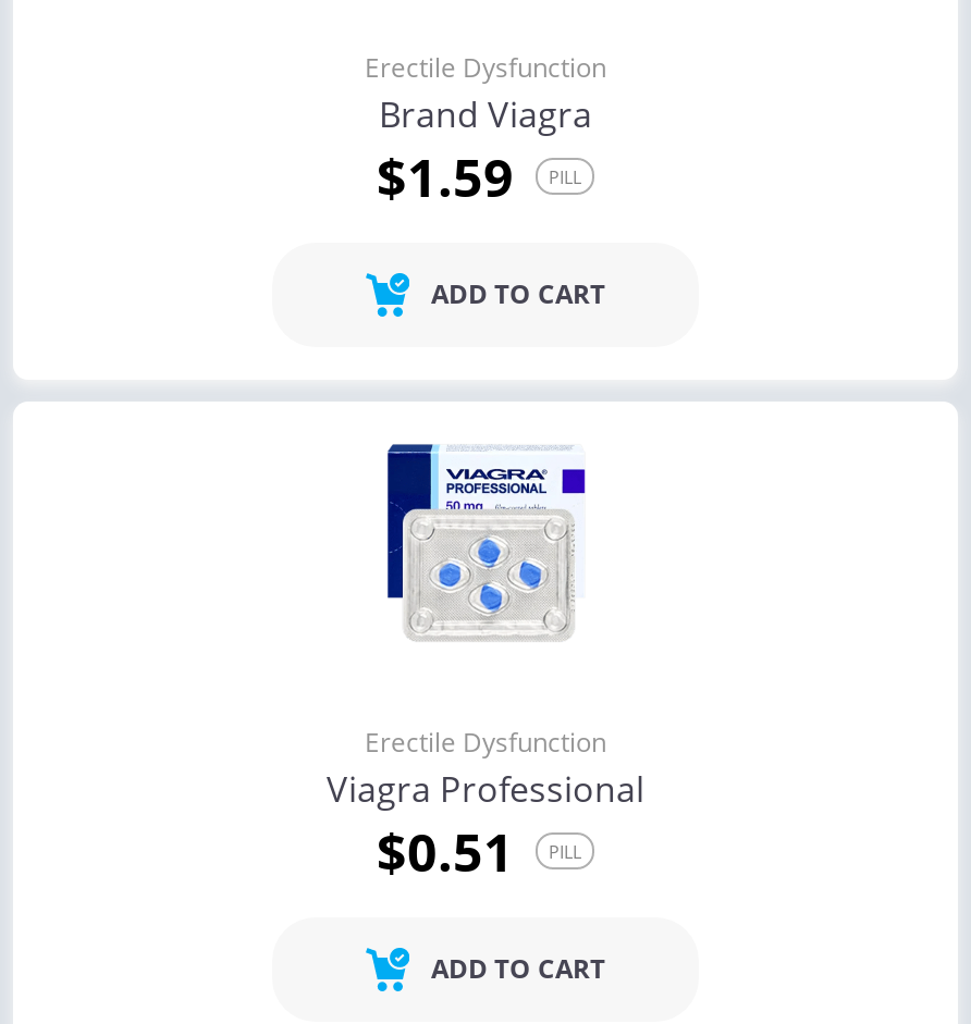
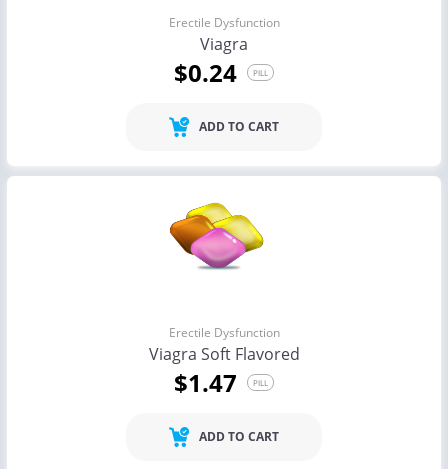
[377,90,592,212] Brand Viagra | $1.59 -> [174,33,248,89] Viagra | $0.24
[368,441,588,641] [image] -> [169,195,270,285] [image]
[327,765,644,887] Viagra Professional | $0.51 -> [148,343,299,399] Viagra Soft Flavored | $1.47

